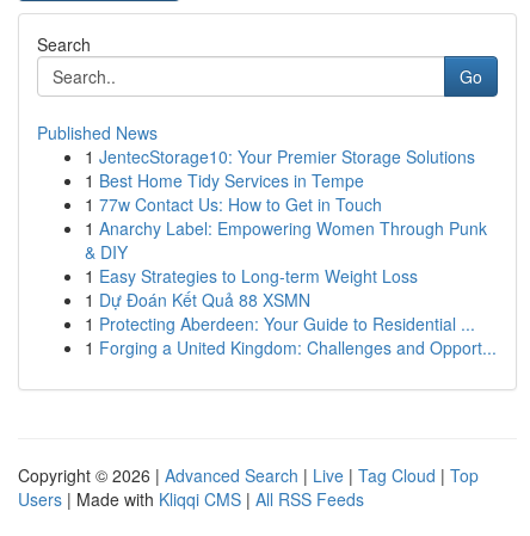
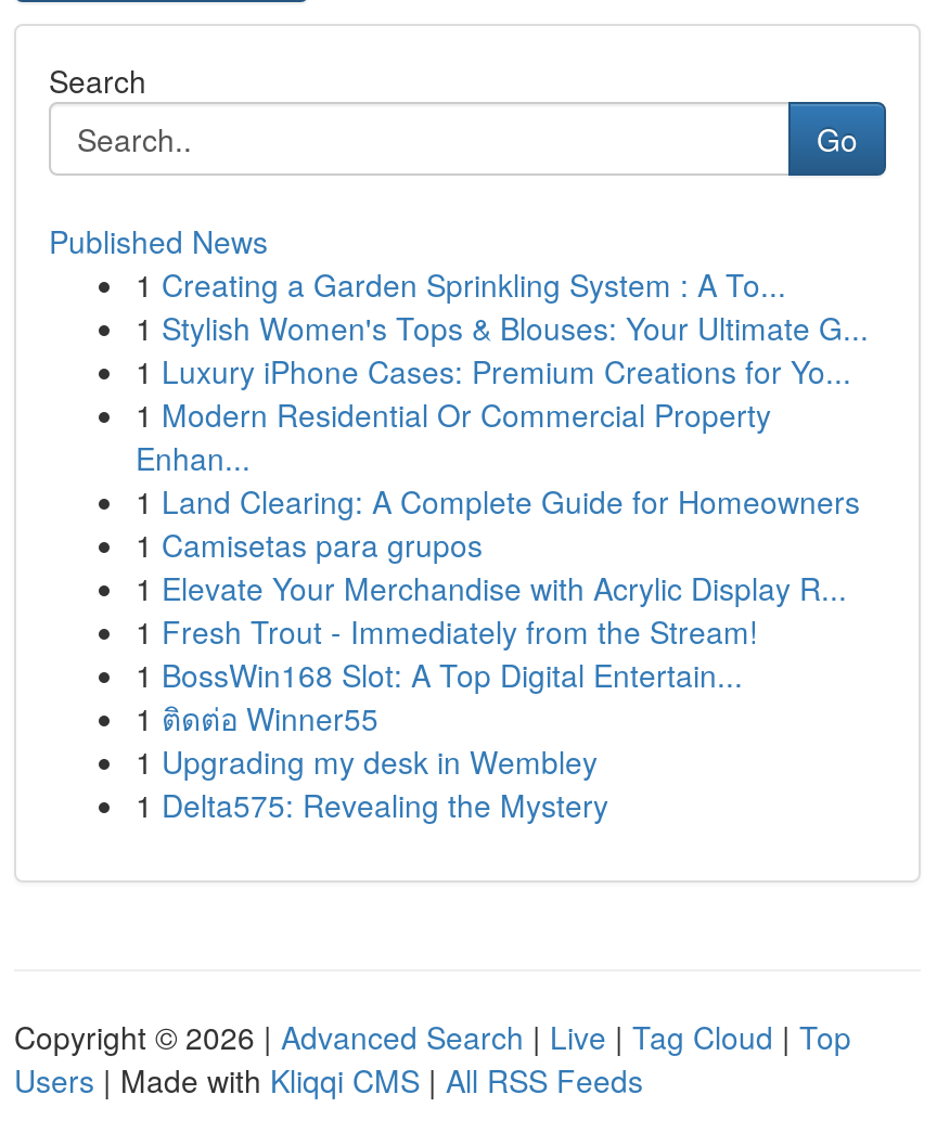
[85,144,497,359] 1 JentecStorage10: Your Premier Storage Solutions | 1 Best Home Tidy Services in Tempe | 1 77w Contact Us: How to Get in Touch | 1 Anarchy Label: Empowering Women Through Punk | & DIY | 1 Easy Strategies to Long-term Weight Loss | 1 Dự Đoán Kết Quả 88 XSMN | 1 Protecting Aberdeen: Your Guide to Residential ... | 1 Forging a United Kingdom: Challenges and Opport... -> [136,262,869,826] 1 Creating a Garden Sprinkling System : A To... | 1 Stylish Women's Tops & Blouses: Your Ultimate G... | 1 Luxury iPhone Cases: Premium Creations for Yo... | 1 Modern Residential Or Commercial Property | Enhan... | 1 Land Clearing: A Complete Guide for Homeowners | 1 Camisetas para grupos | 1 Elevate Your Merchandise with Acrylic Display R... | 1 Fresh Trout - Immediately from the Stream! | 1 BossWin168 Slot: A Top Digital Entertain... | 1 ติดต่อ Winner55 | 1 Upgrading my desk in Wembley | 1 Delta575: Revealing the Mystery

